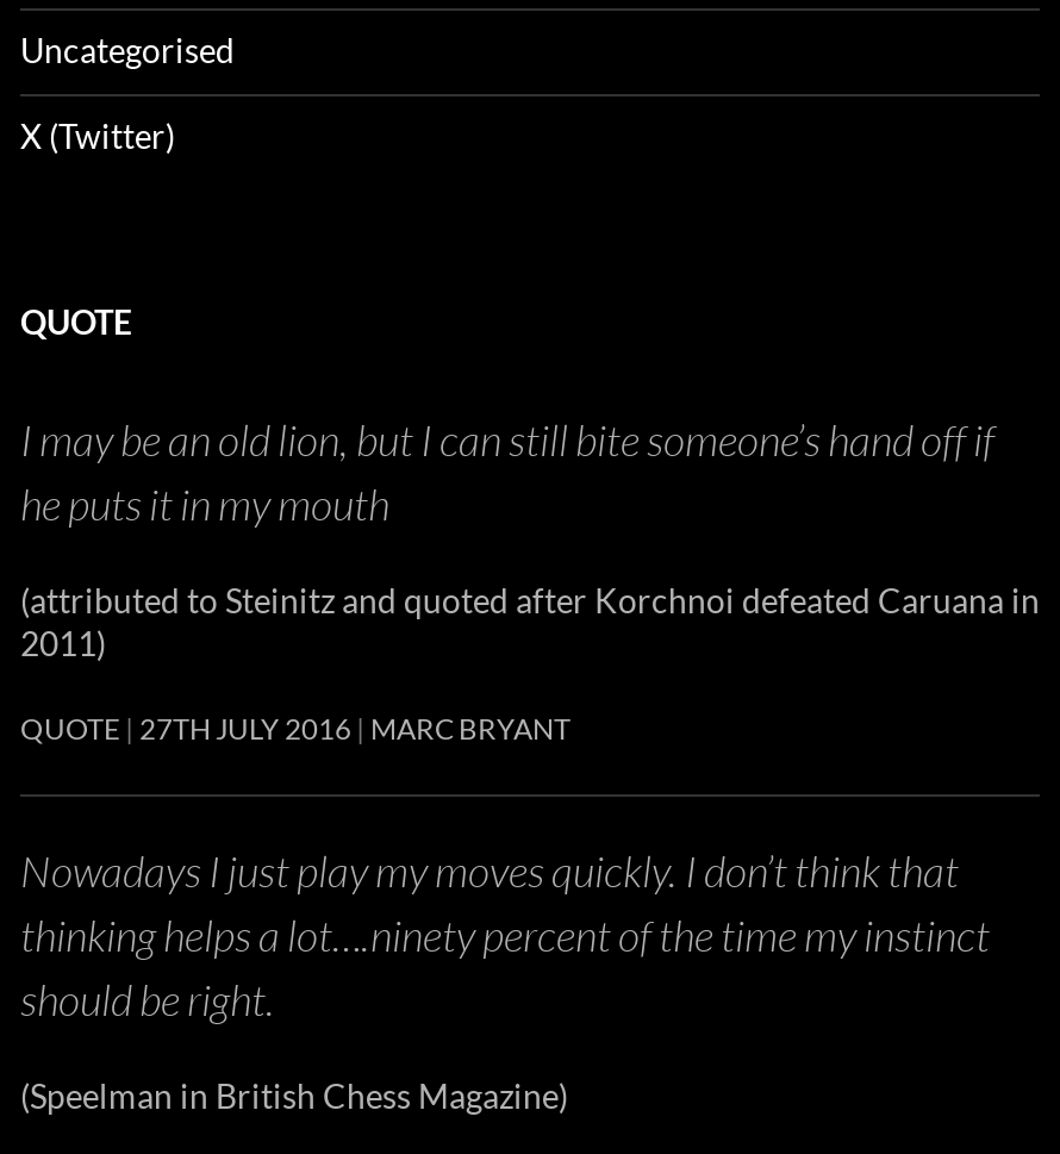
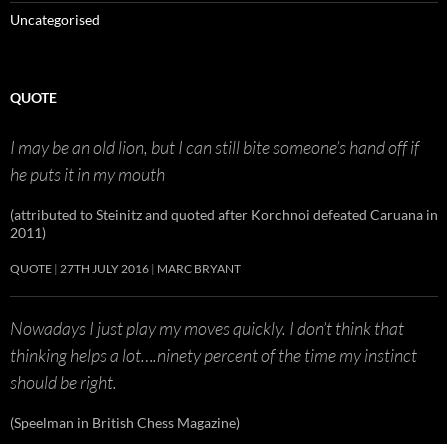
[20,116,175,156] X (Twitter) -> none

